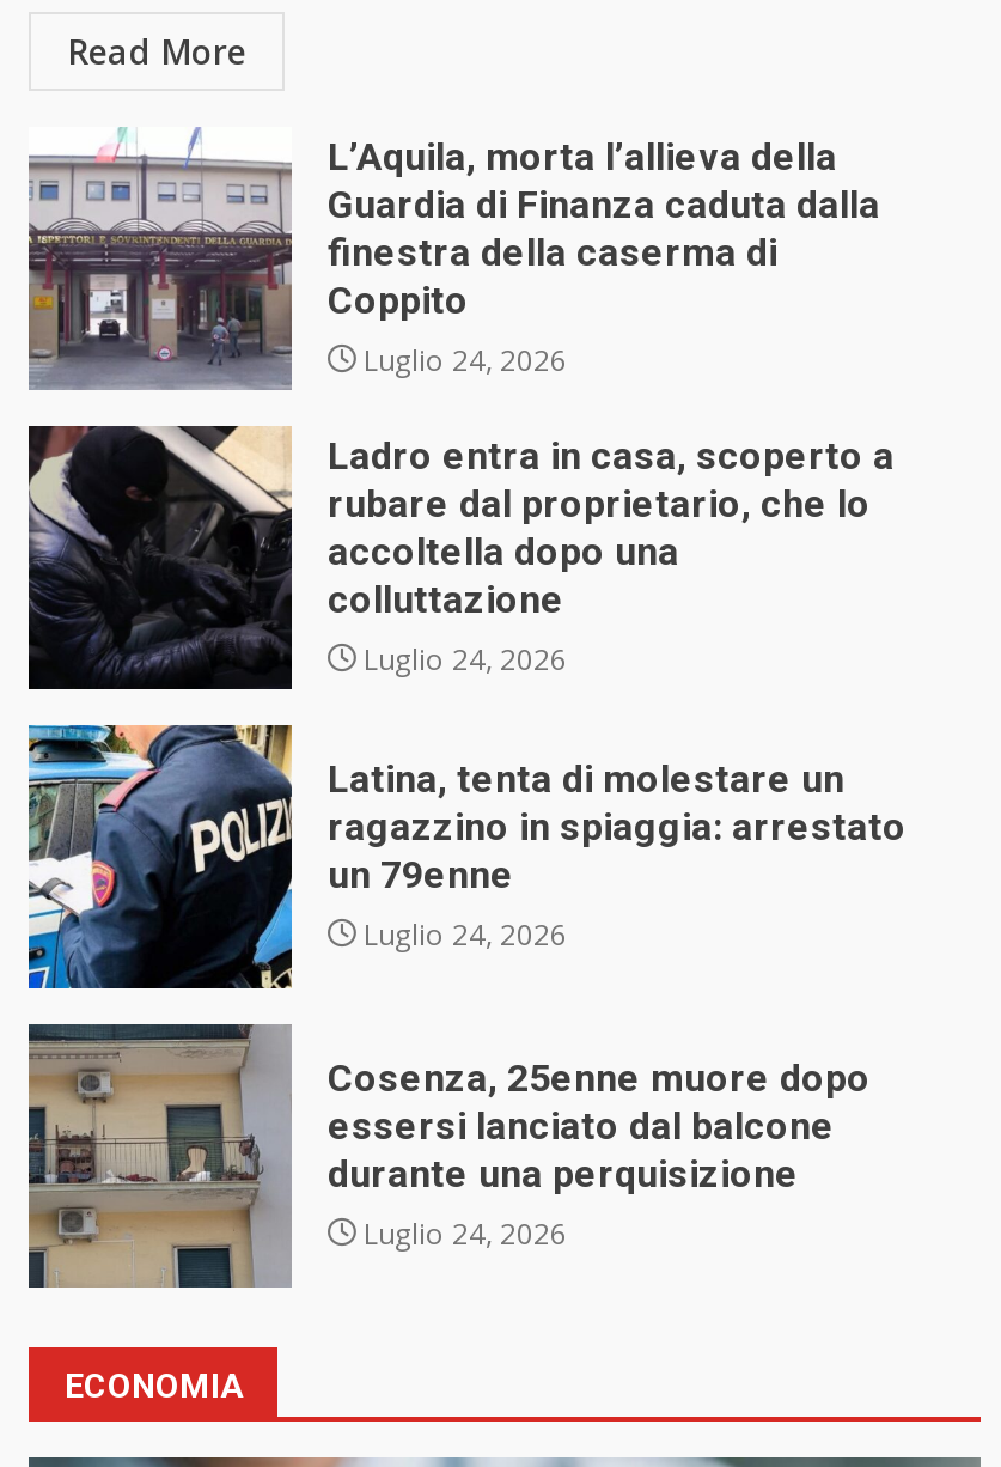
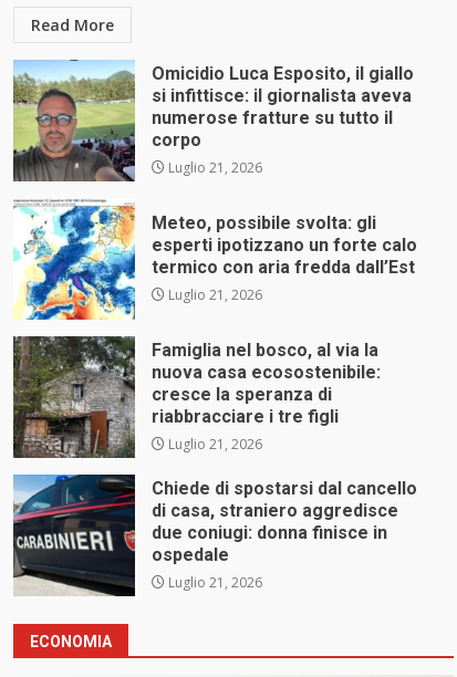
[26,127,880,390] [image] | L’Aquila, morta l’allieva della | Guardia di Finanza caduta dalla | finestra della caserma di | Coppito | Luglio 24, 2026 -> [12,59,414,181] [image] | Omicidio Luca Esposito, il giallo | si infittisce: il giornalista aveva | numerose fratture su tutto il | corpo | Luglio 21, 2026
[26,424,895,692] [image] | Ladro entra in casa, scoperto a | rubare dal proprietario, che lo | accoltella dopo una | colluttazione | Luglio 24, 2026 -> [13,198,417,321] [image] | Meteo, possibile svolta: gli | esperti ipotizzano un forte calo | termico con aria fredda dall’Est | Luglio 21, 2026
[26,723,907,991] [image] | Latina, tenta di molestare un | ragazzino in spiaggia: arrestato | un 79enne | Luglio 24, 2026 -> [12,335,381,459] [image] | Famiglia nel bosco, al via la | nuova casa ecosostenibile: | cresce la speranza di | riabbracciare i tre figli | Luglio 21, 2026
[26,1022,871,1290] [image] | Cosenza, 25enne muore dopo | essersi lanciato dal balcone | durante una perquisizione | Luglio 24, 2026 -> [12,473,417,596] [image] | Chiede di spostarsi dal cancello | di casa, straniero aggredisce | due coniugi: donna finisce in | ospedale | Luglio 21, 2026

